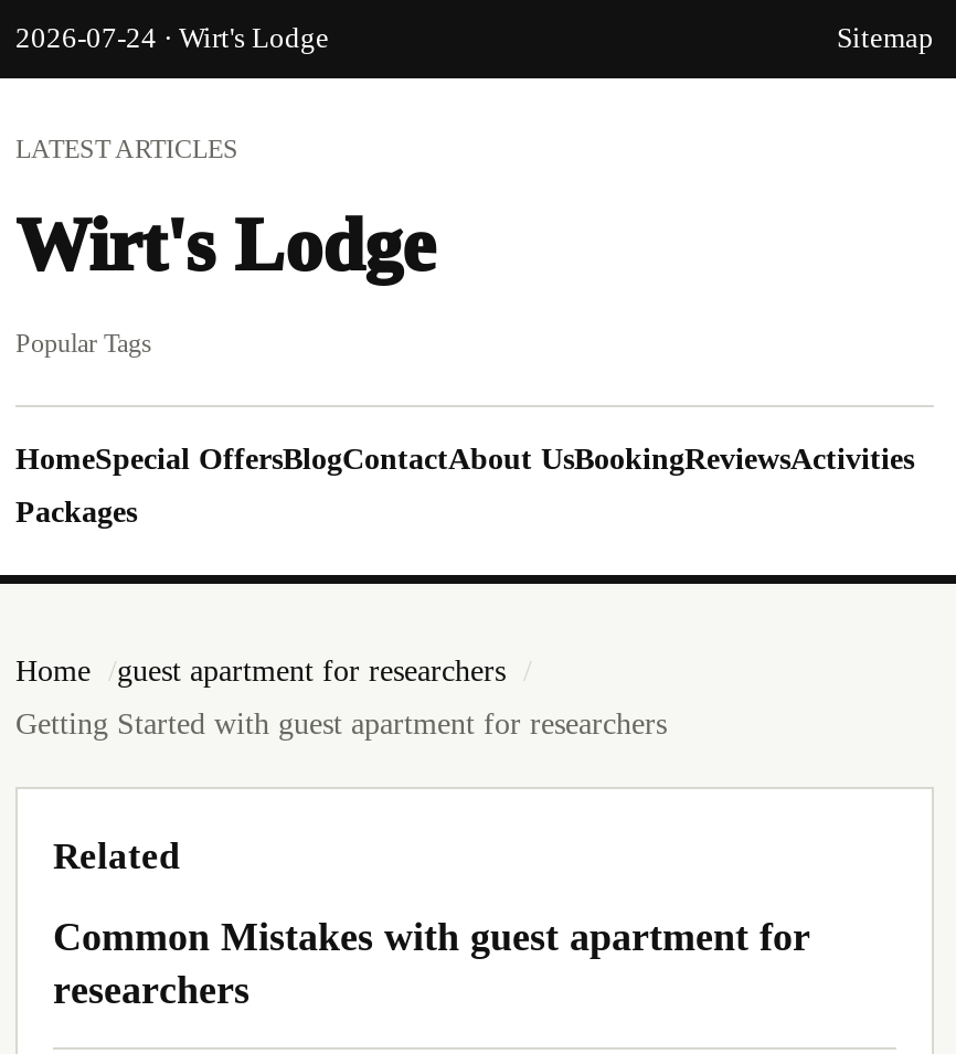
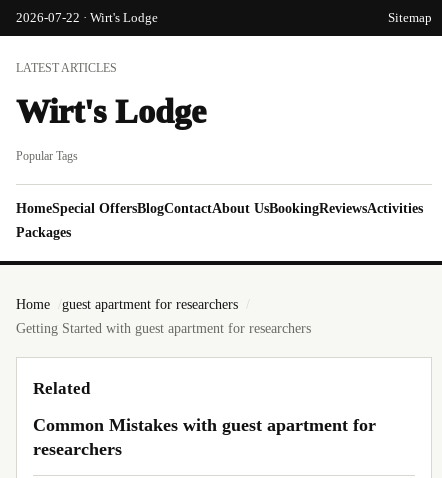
[15,21,329,54] 2026-07-24 · Wirt's Lodge -> [16,10,158,25] 2026-07-22 · Wirt's Lodge

